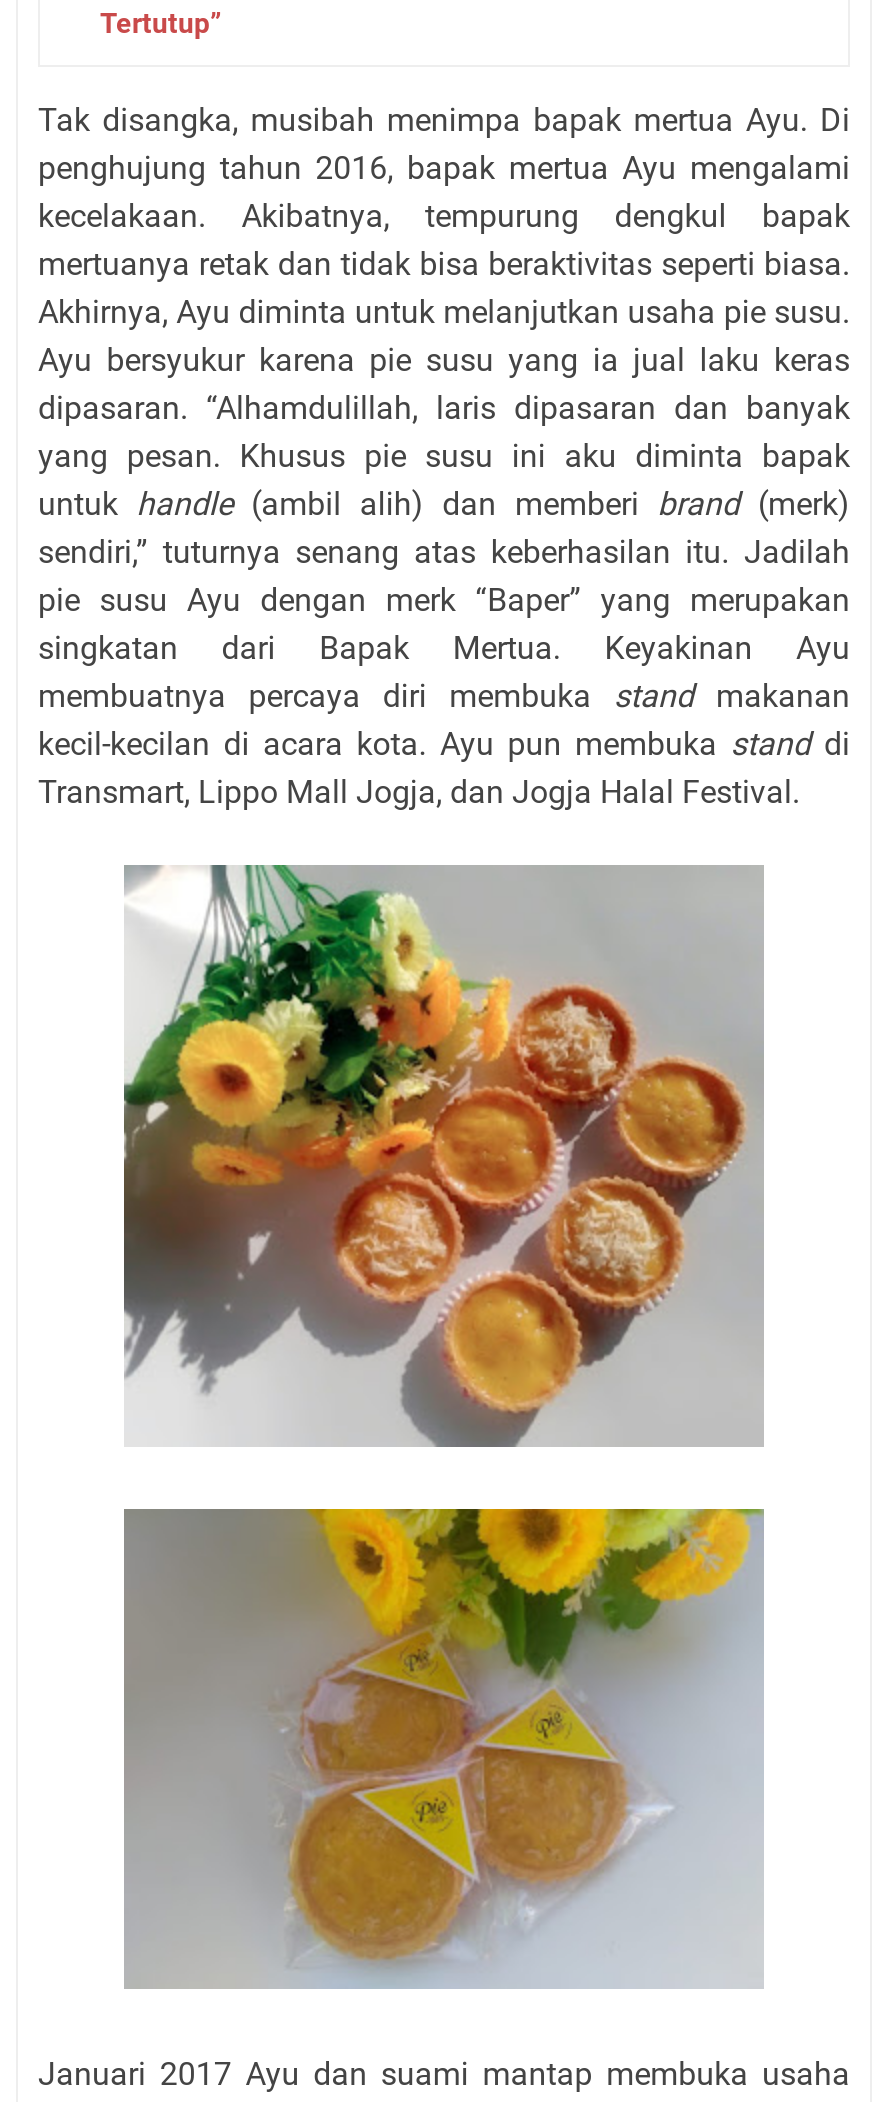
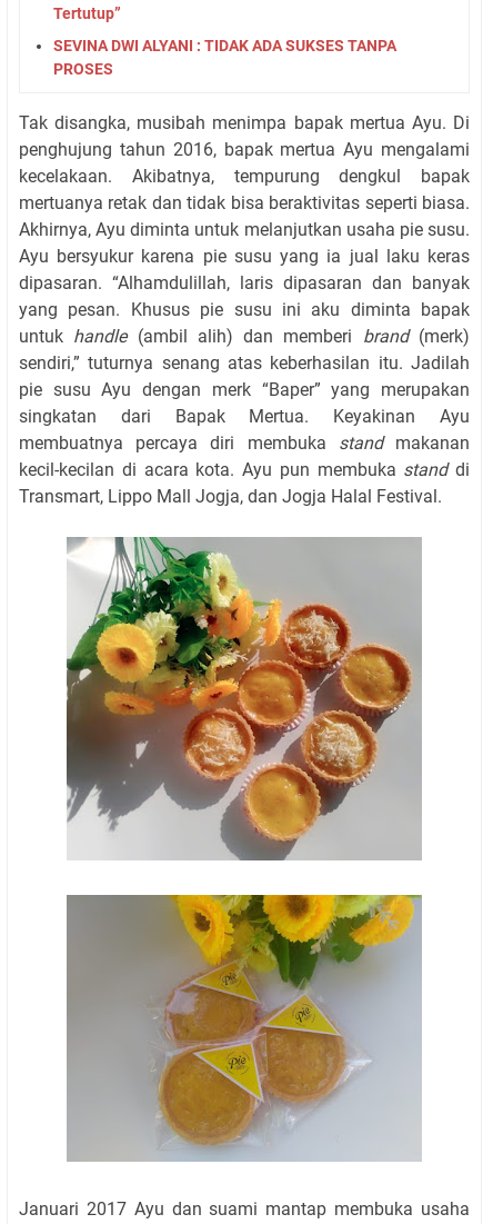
none -> [53,37,396,78] SEVINA DWI ALYANI : TIDAK ADA SUKSES TANPA | PROSES

